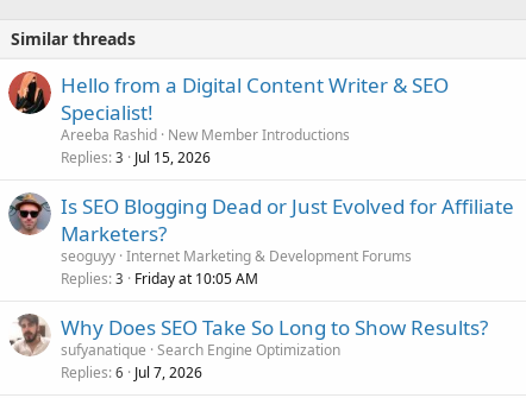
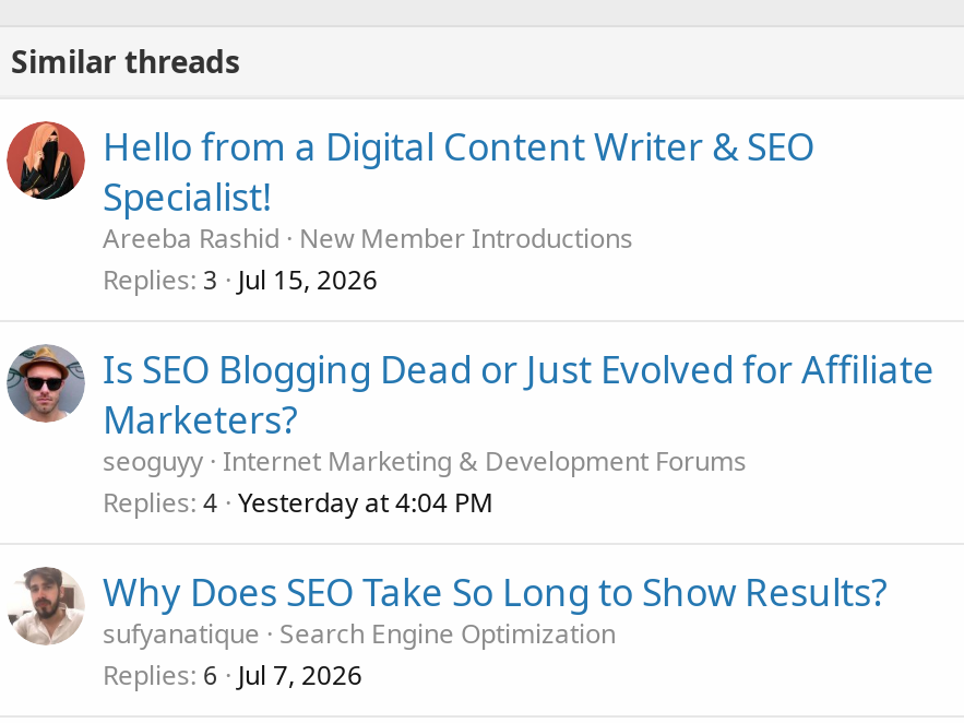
[61,268,258,288] Replies 3 Friday at 10:05 AM -> [103,483,493,520] Replies 4 Yesterday at 4:04 PM

